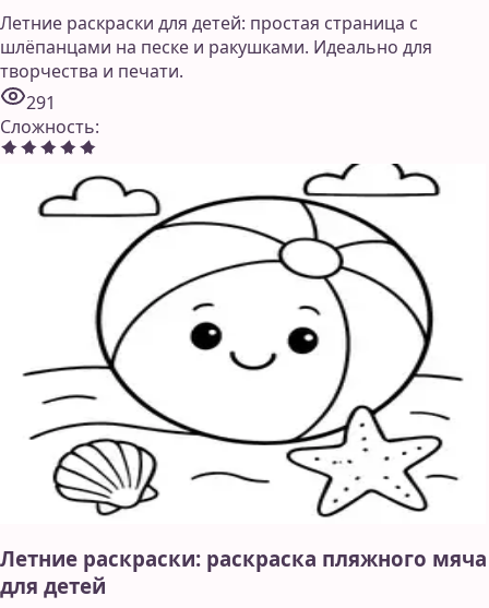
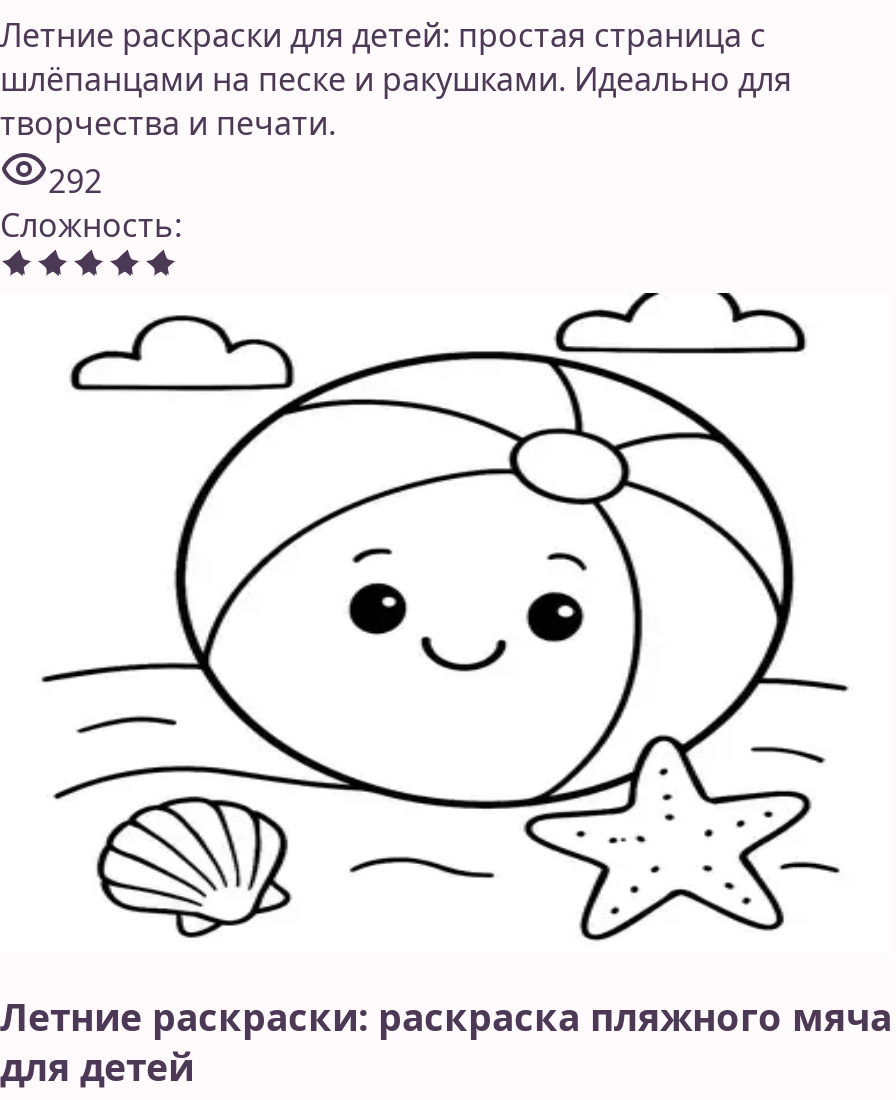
[26,90,56,114] 291 -> [48,159,102,203] 292

